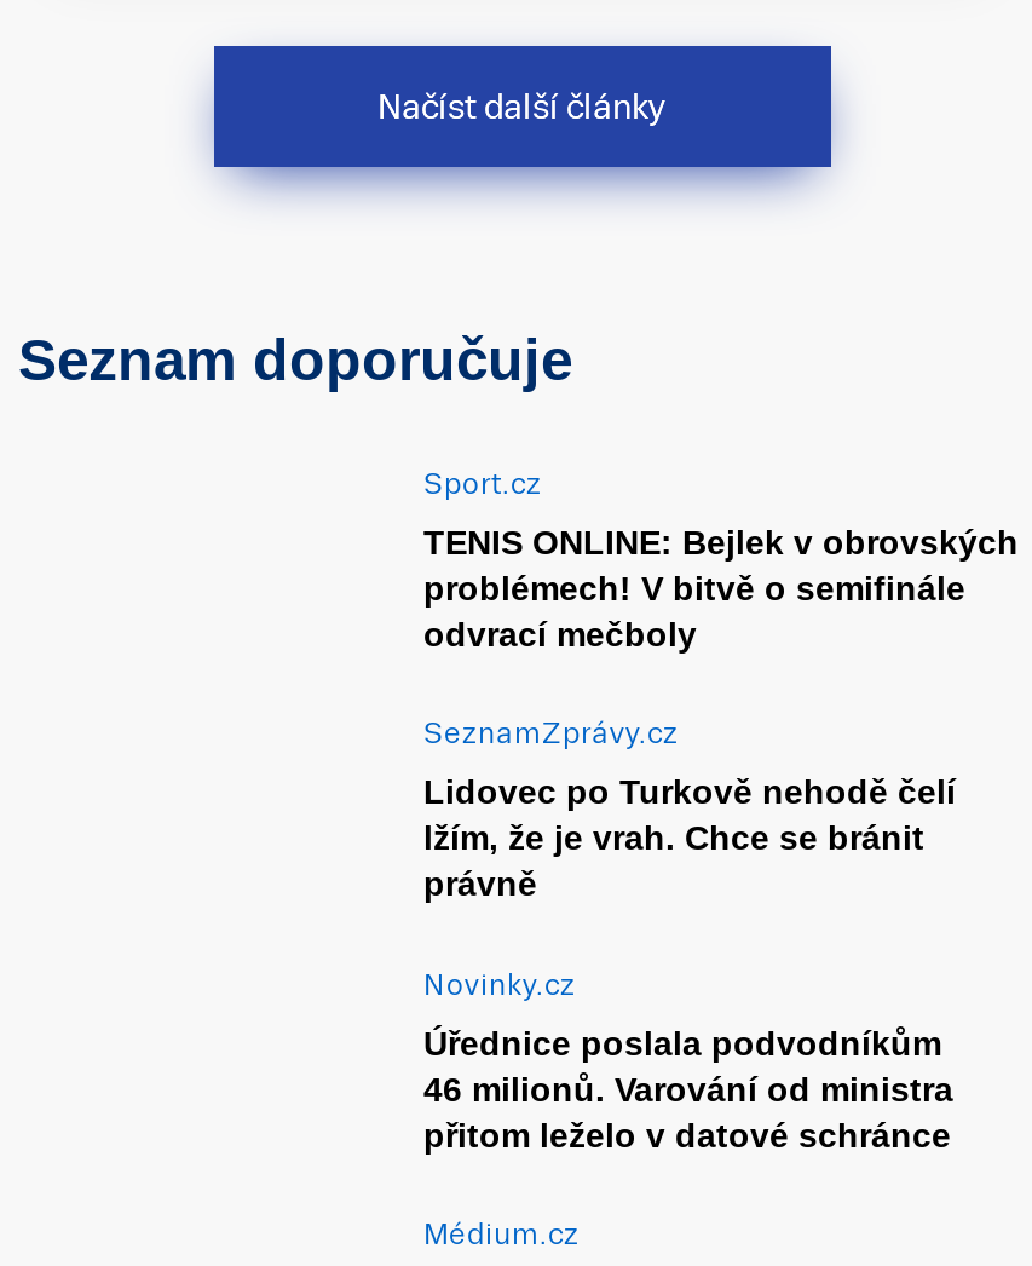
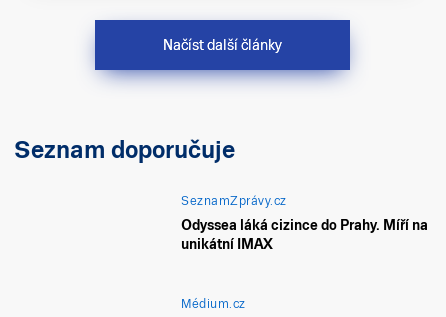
[423,467,1019,654] Sport.cz | TENIS ONLINE: Bejlek v obrovských | problémech! V bitvě o semifinále | odvrací mečboly -> none
[423,773,956,1154] Lidovec po Turkově nehodě čelí | lžím, že je vrah. Chce se bránit | právně | Novinky.cz | Úřednice poslala podvodníkům | 46 milionů. Varování od ministra | přitom leželo v datové schránce -> [181,217,428,252] Odyssea láká cizince do Prahy. Míří na | unikátní IMAX

